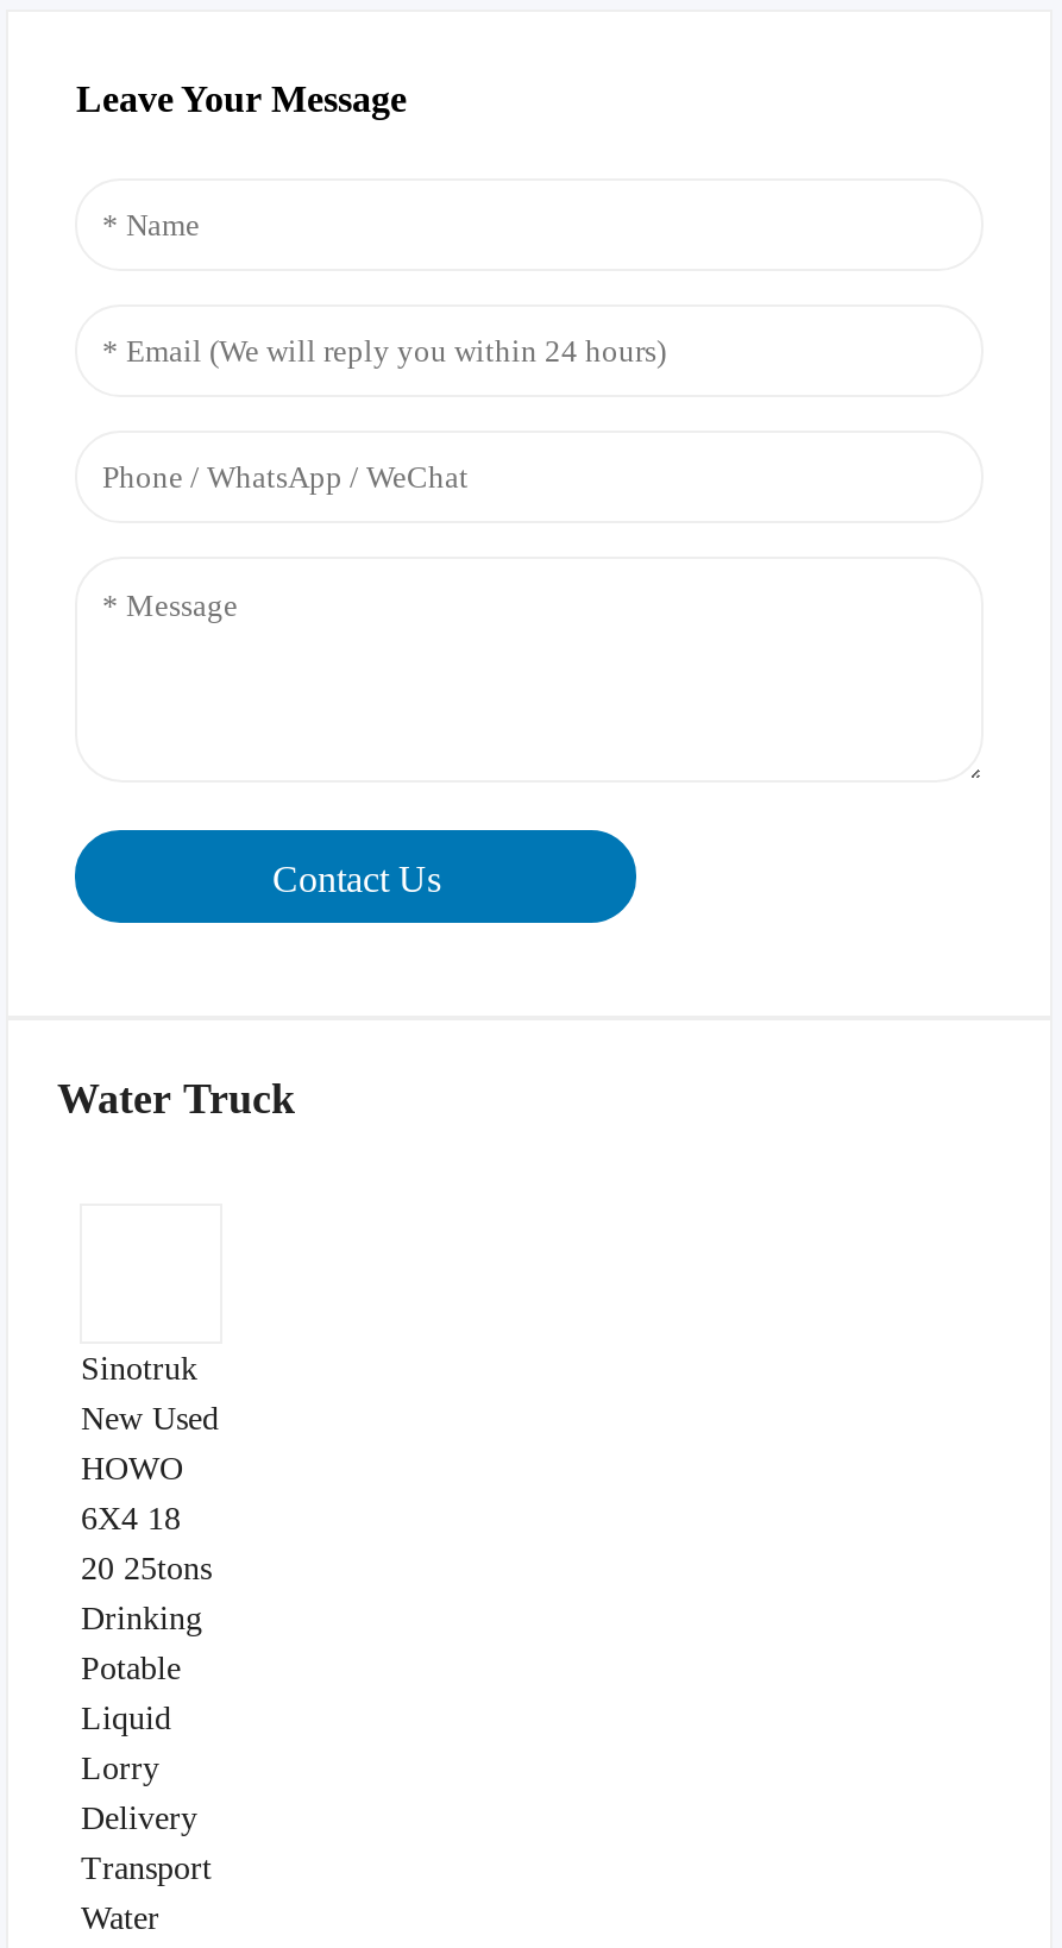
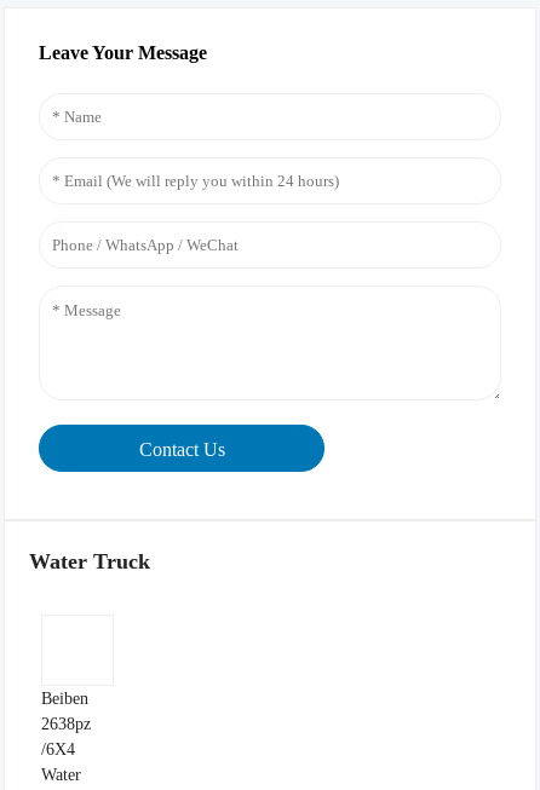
[81,1352,219,1887] Sinotruk | New Used | HOWO | 6X4 18 | 20 25tons | Drinking | Potable | Liquid | Lorry | Delivery | Transport -> [42,690,91,759] Beiben | 2638pz | /6X4

